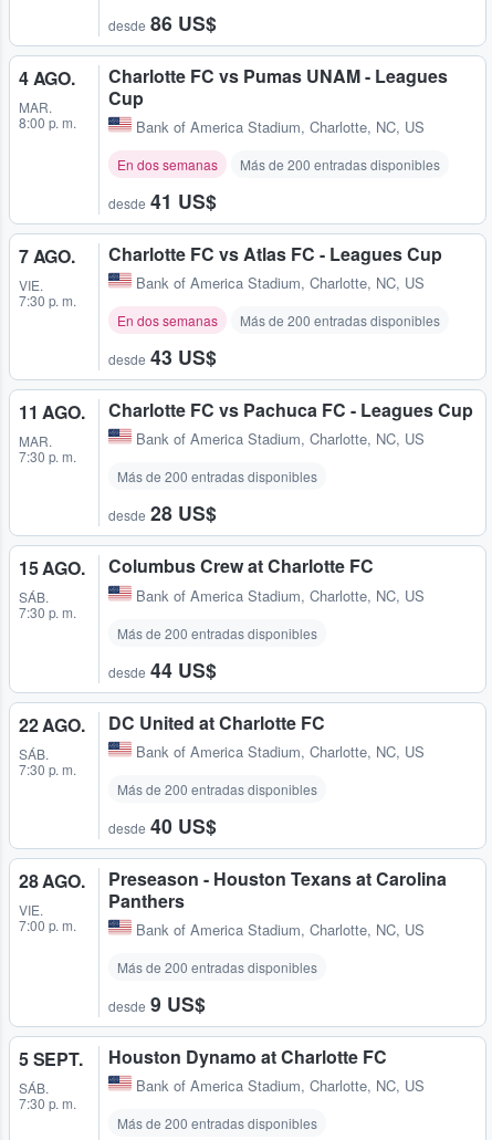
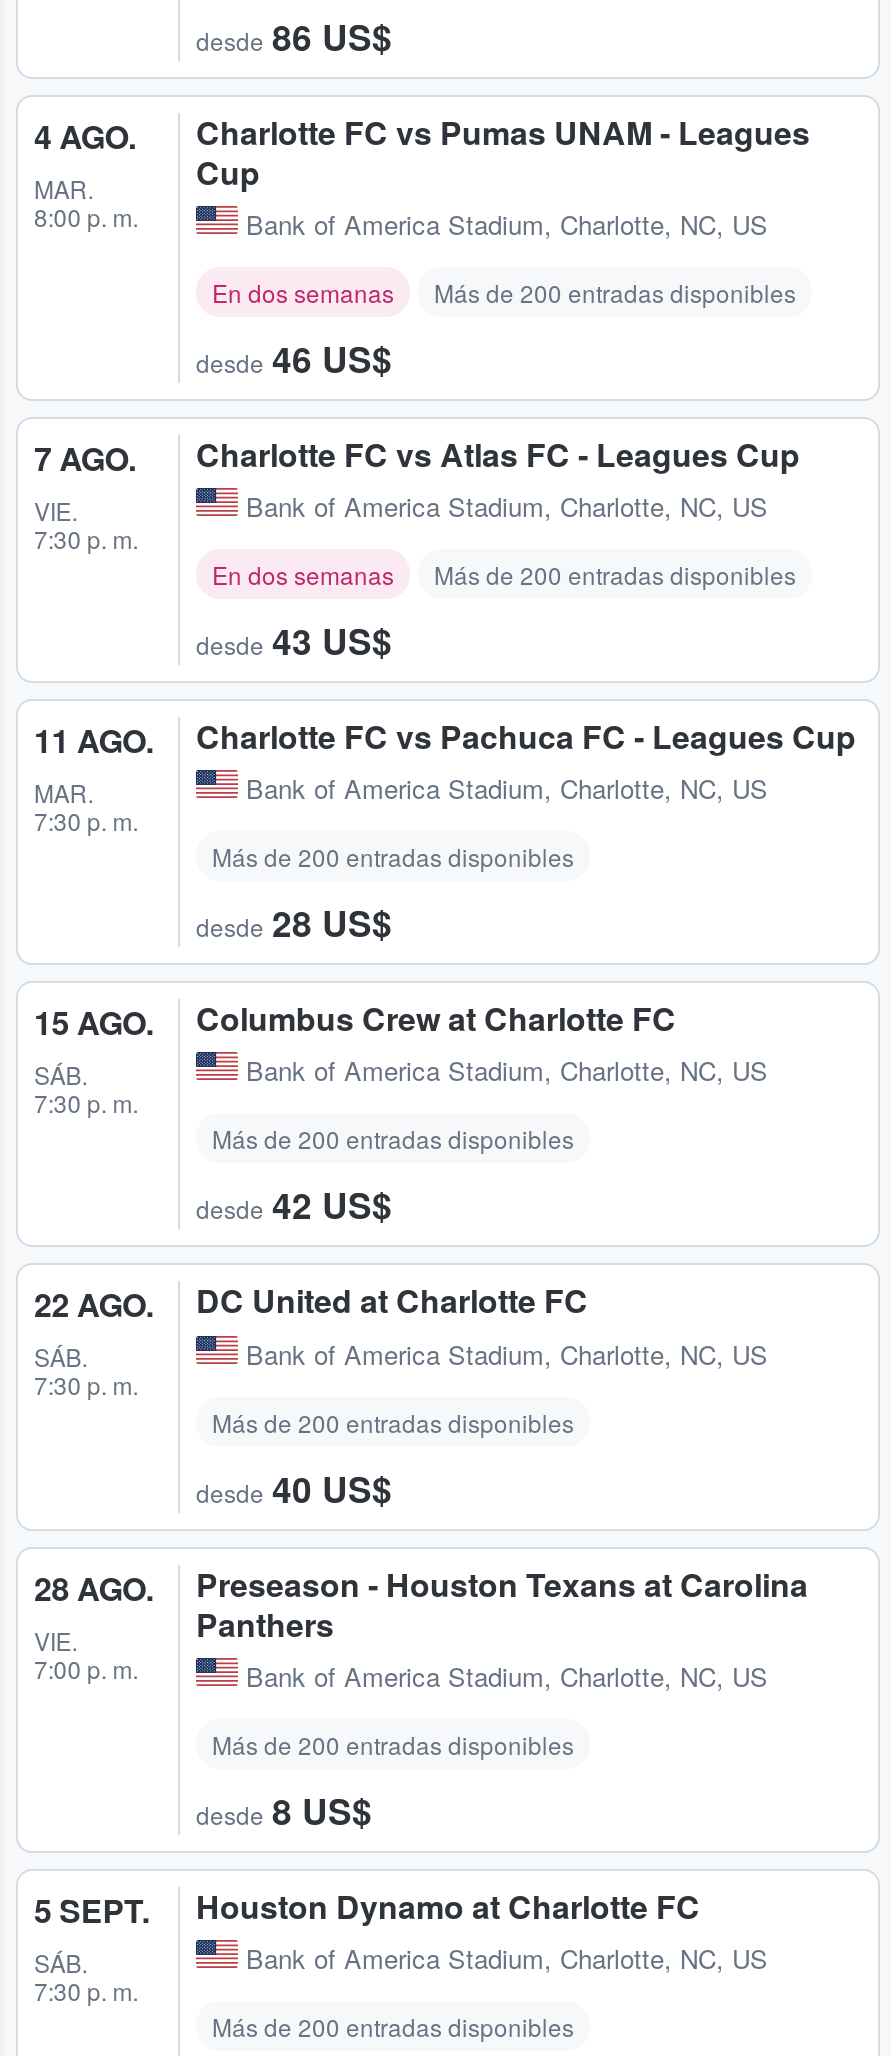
[108,187,217,215] desde 41 US$ -> [196,334,392,384] desde 46 US$
[108,655,217,683] desde 44 US$ -> [196,1180,392,1230] desde 42 US$
[108,989,206,1017] desde 9 US$ -> [196,1785,372,1835] desde 8 US$

